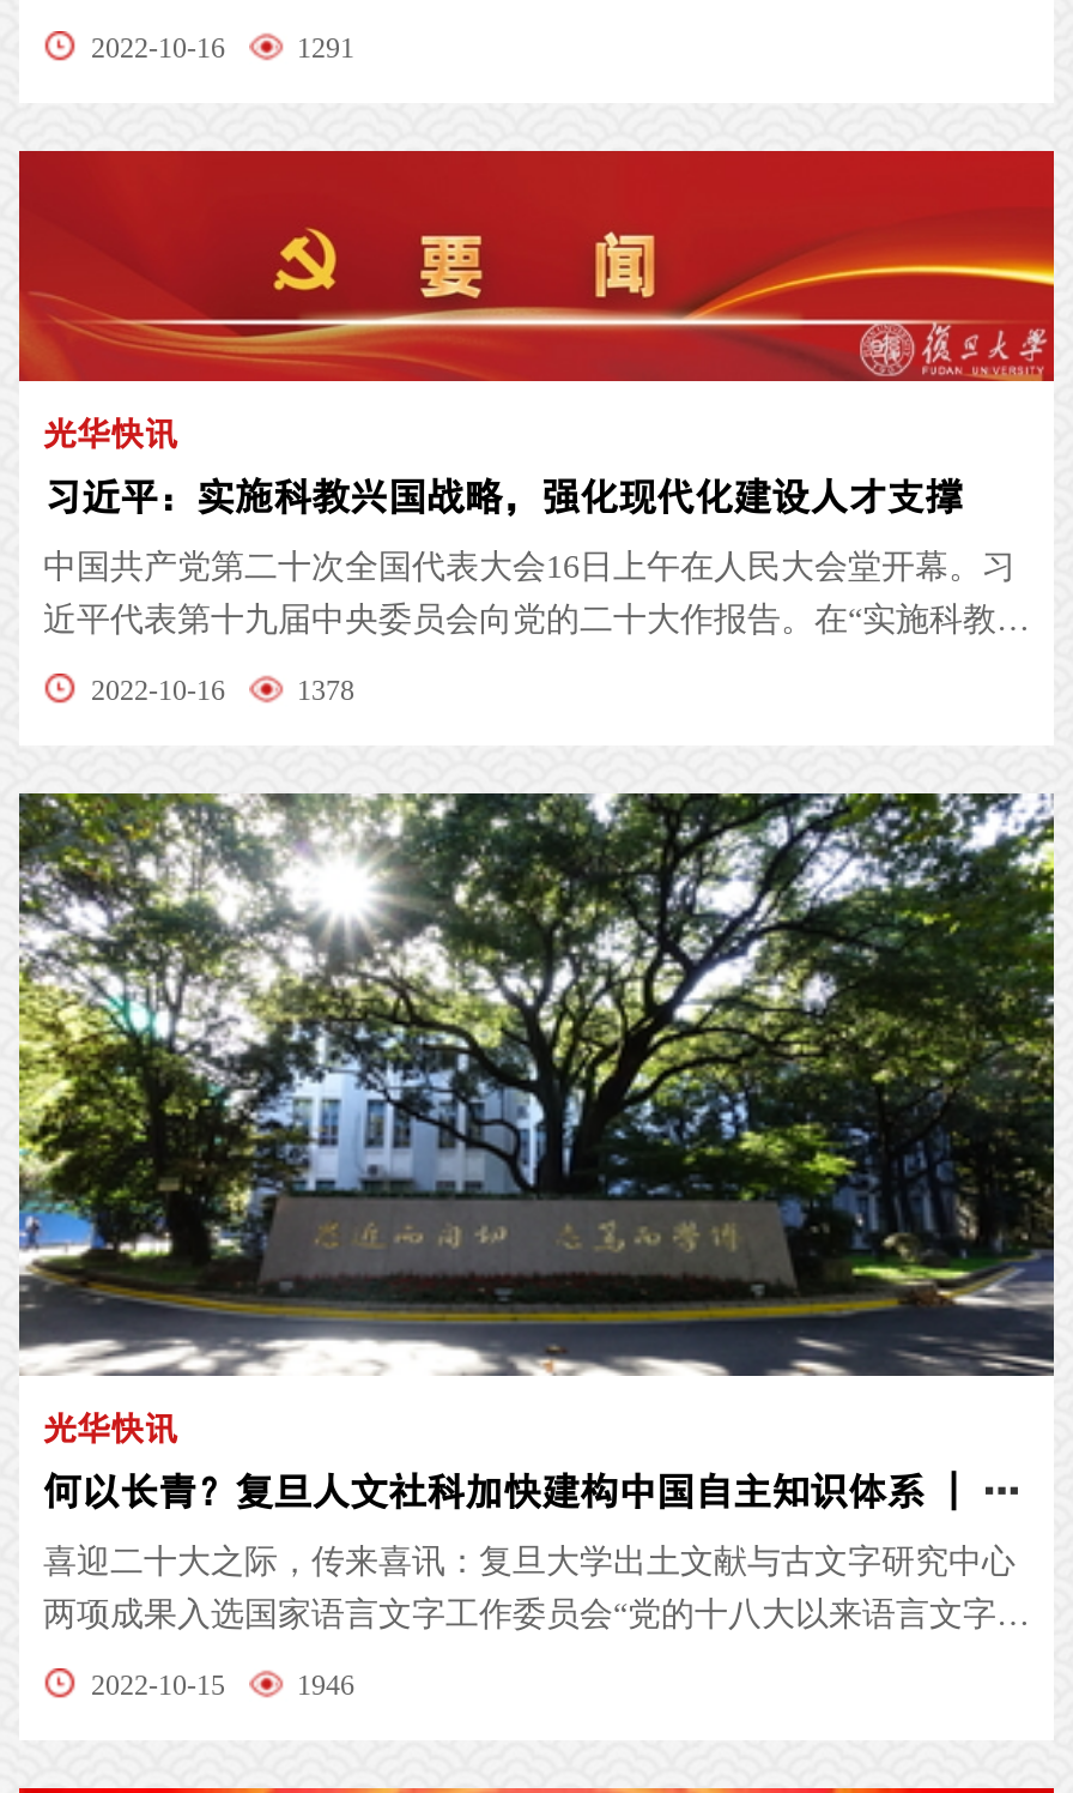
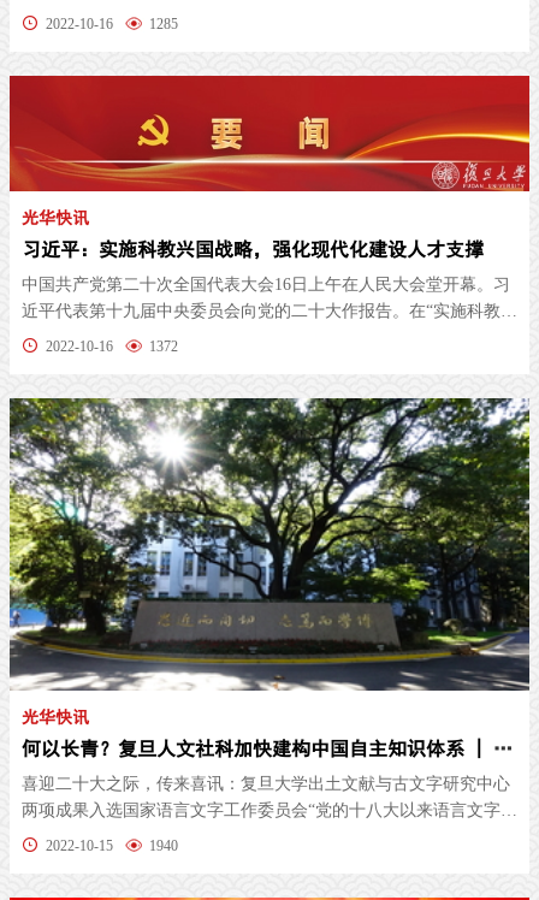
[297,31,354,65] 1291 -> [149,16,178,32] 1285
[297,674,354,707] 1378 -> [149,338,178,355] 1372
[297,1668,354,1702] 1946 -> [149,837,178,854] 1940

